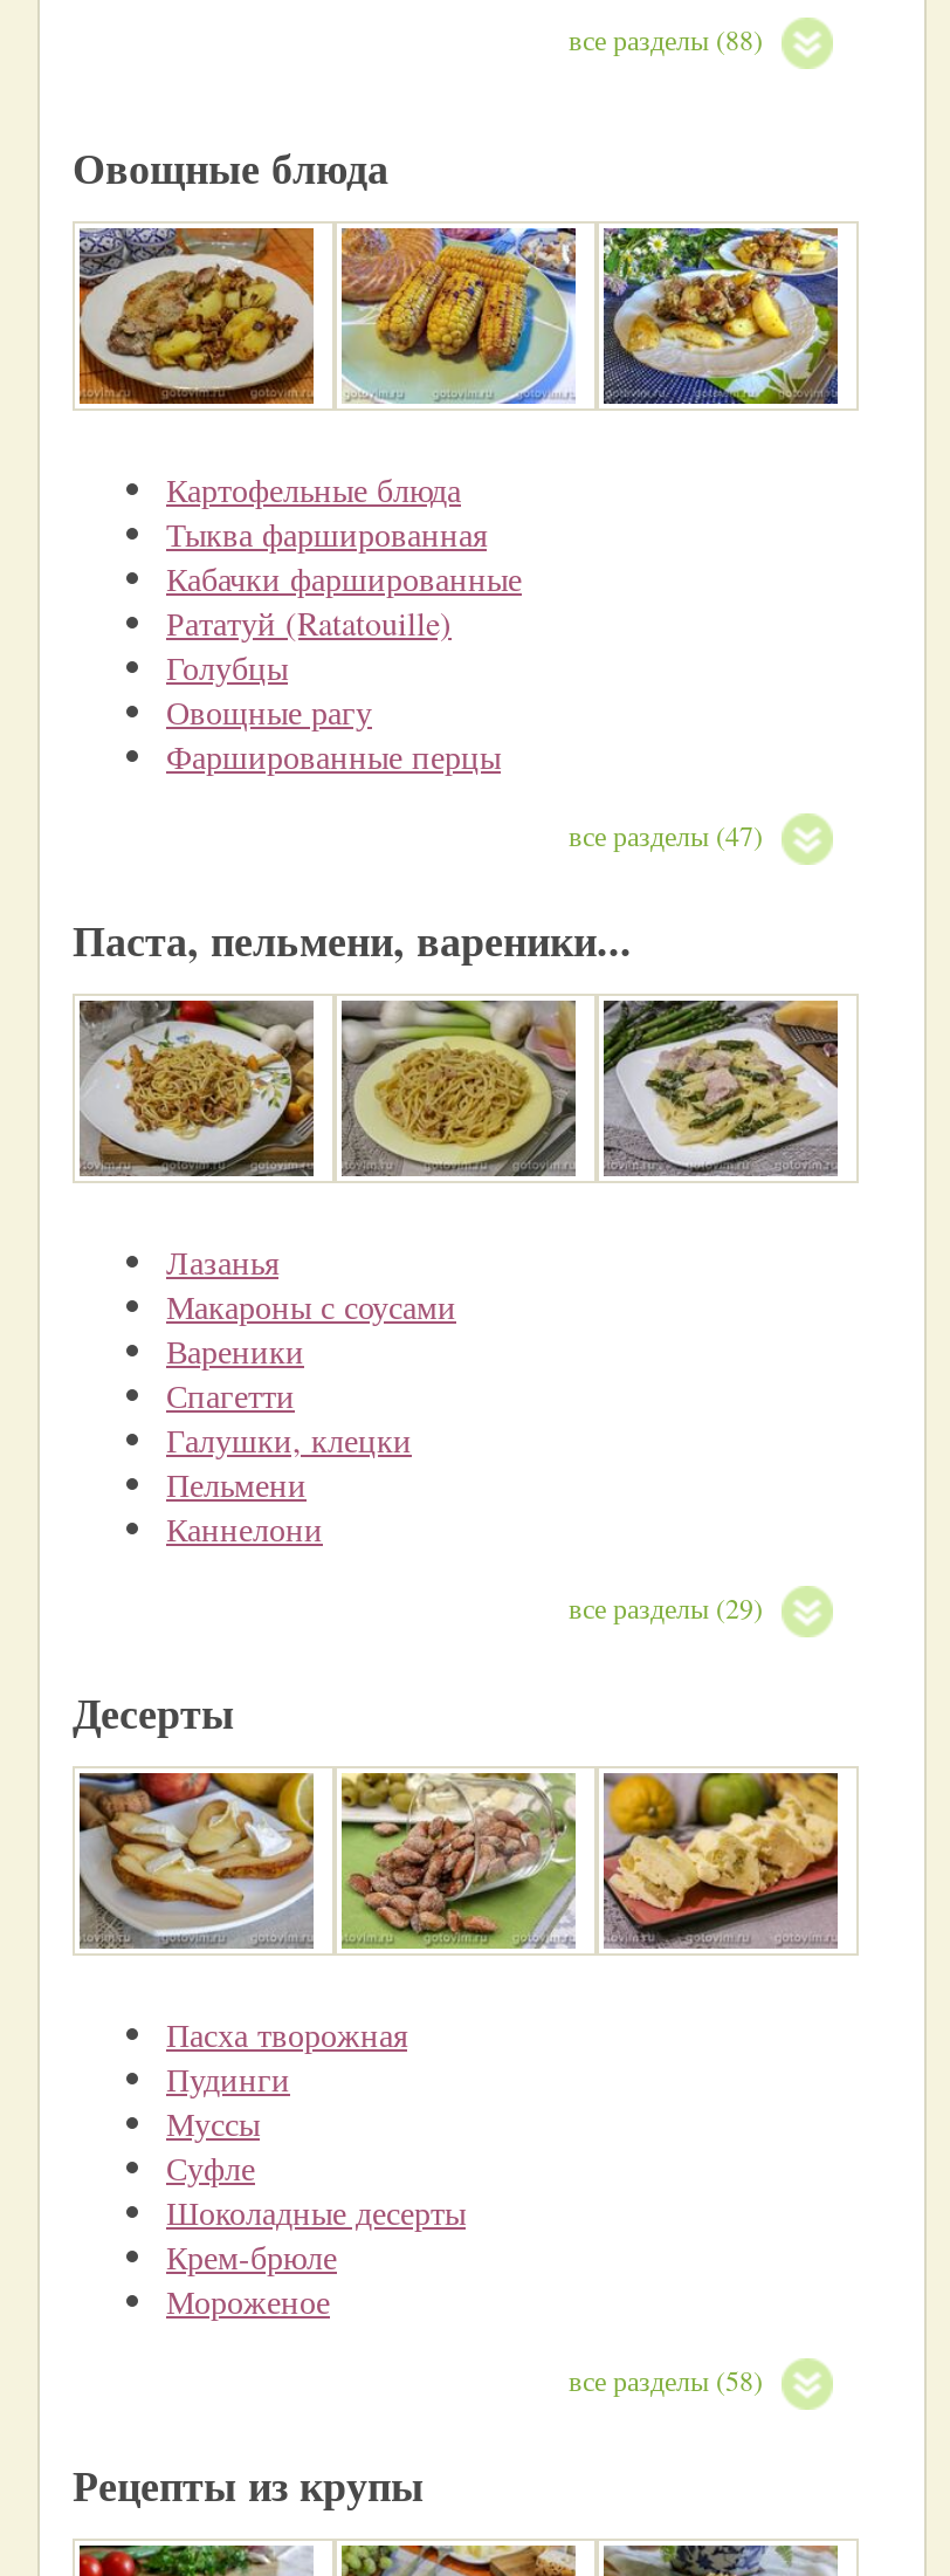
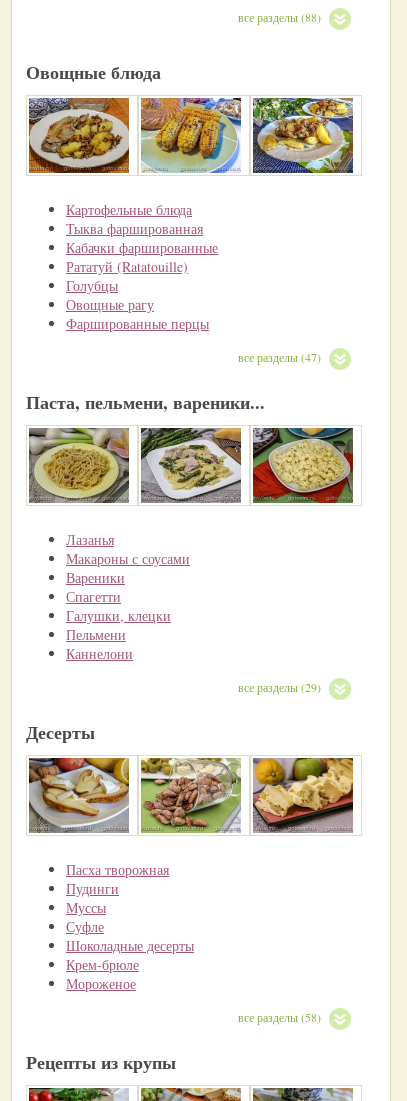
[80,998,316,1176] [image] -> [29,427,130,503] [image]
[342,1001,578,1176] [image] -> [141,427,242,503] [image]
[601,998,840,1176] [image] -> [252,427,354,504] [image]

